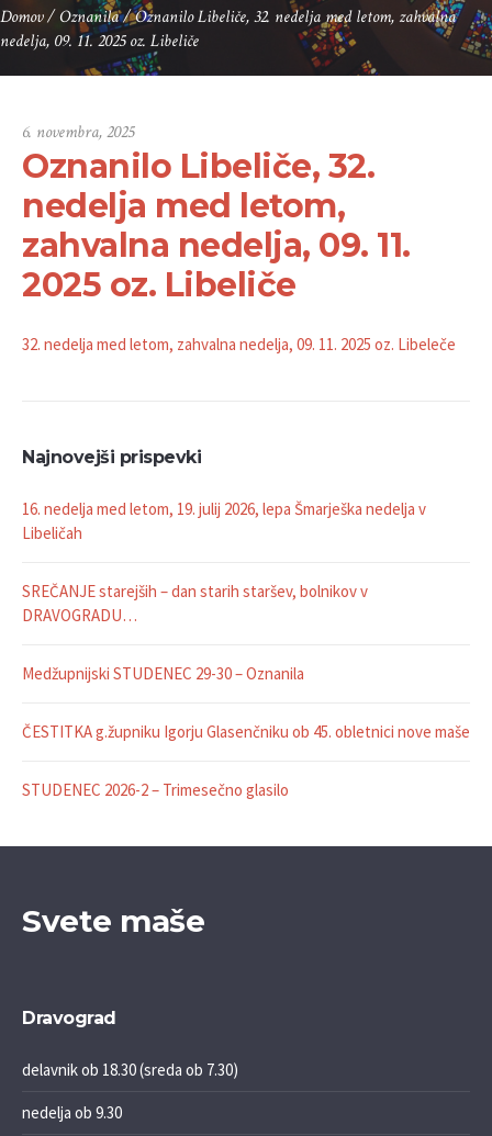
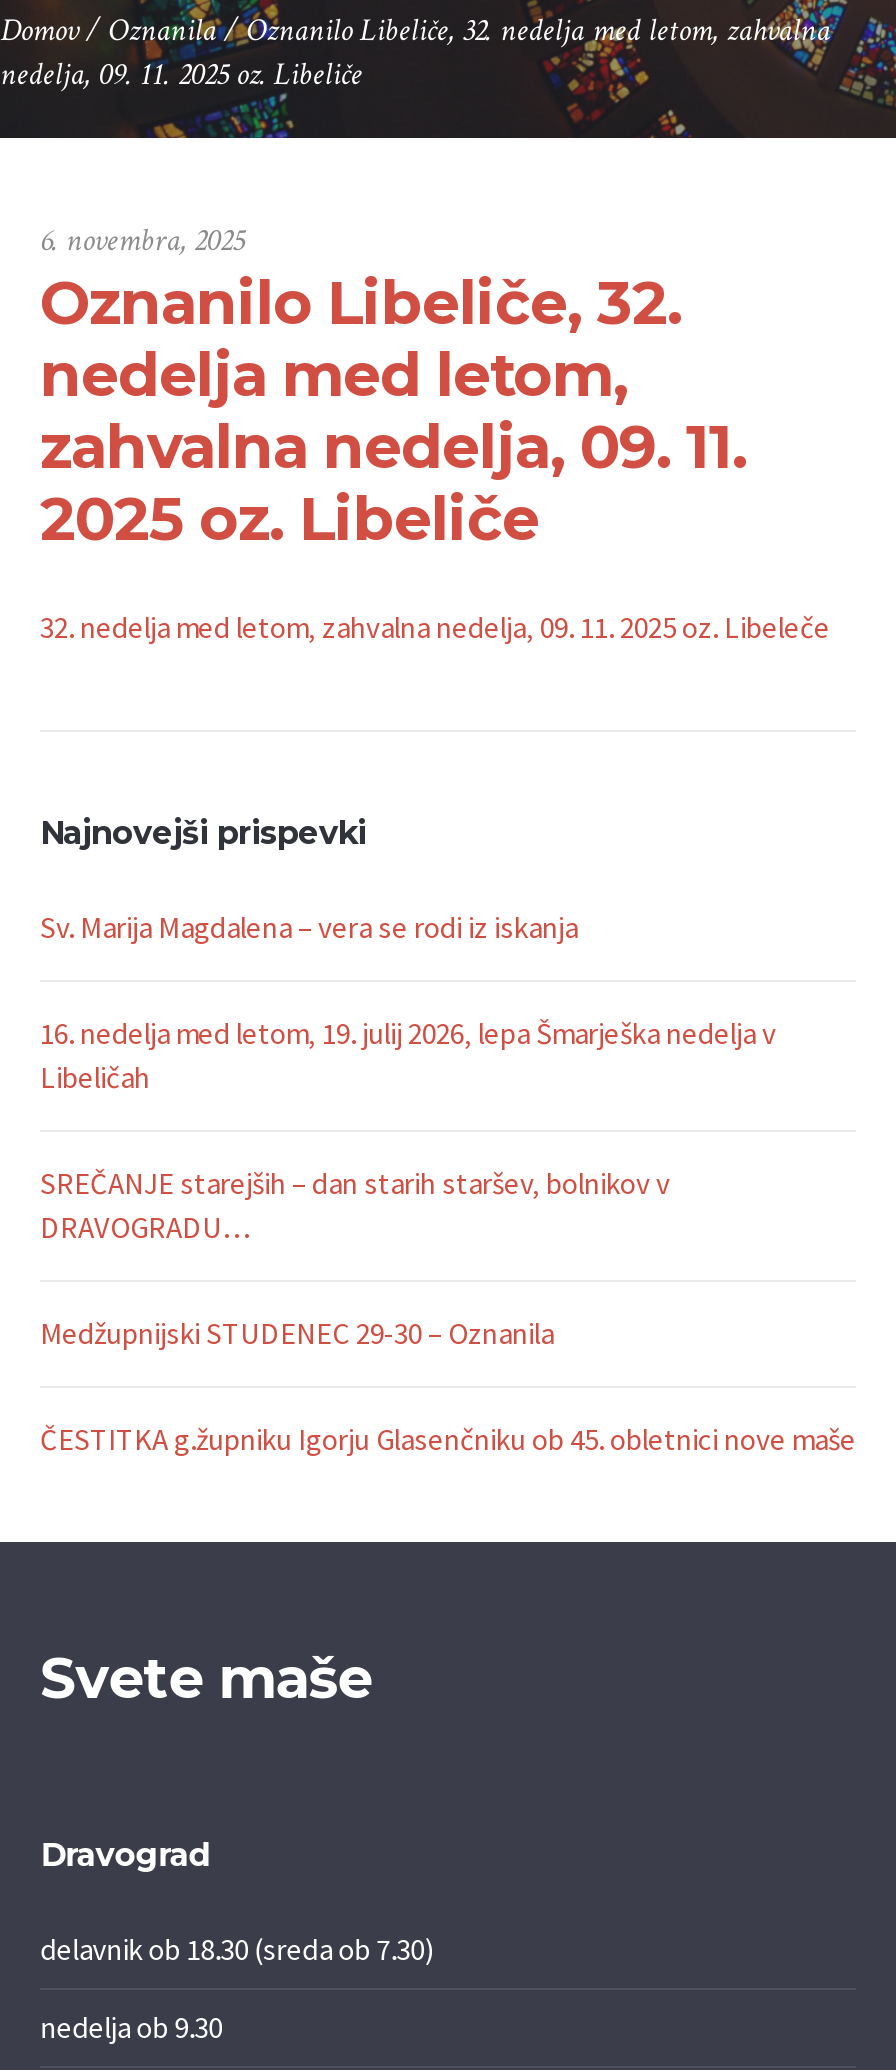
none -> [40,909,578,947] Sv. Marija Magdalena – vera se rodi iz iskanja
moved [22,499,470,742] -> [40,1015,856,1459]: 16. nedelja med letom, 19. julij 2026, lepa Šmarješka nedelja v | Libeličah | SREČANJE starejših – dan starih staršev, bolnikov v | DRAVOGRADU… | Medžupnijski STUDENEC 29-30 – Oznanila | ČESTITKA g.župniku Igorju Glasenčniku ob 45. obletnici nove maše
[22,780,289,801] STUDENEC 2026-2 – Trimesečno glasilo -> none

